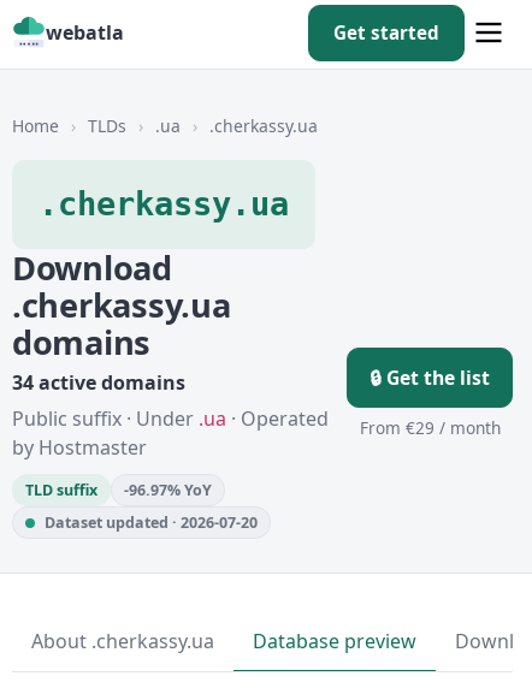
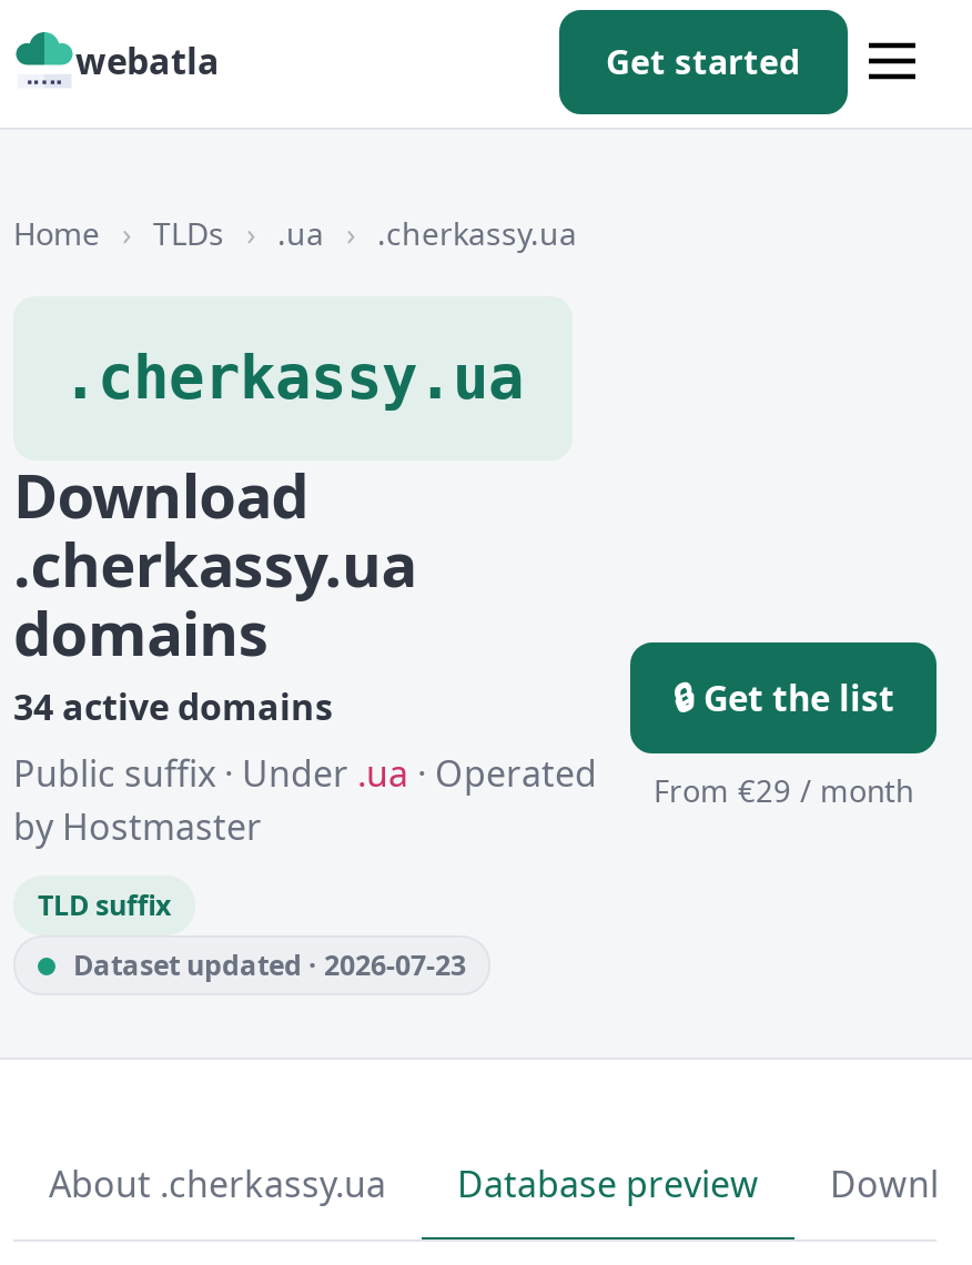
[45,480,258,533] -96.97% YoY | Dataset updated · 2026-07-20 -> [73,947,466,984] Dataset updated · 2026-07-23

